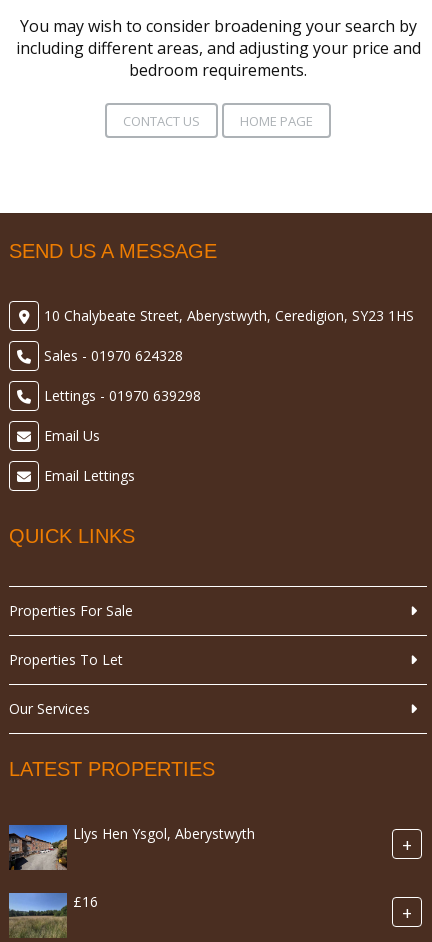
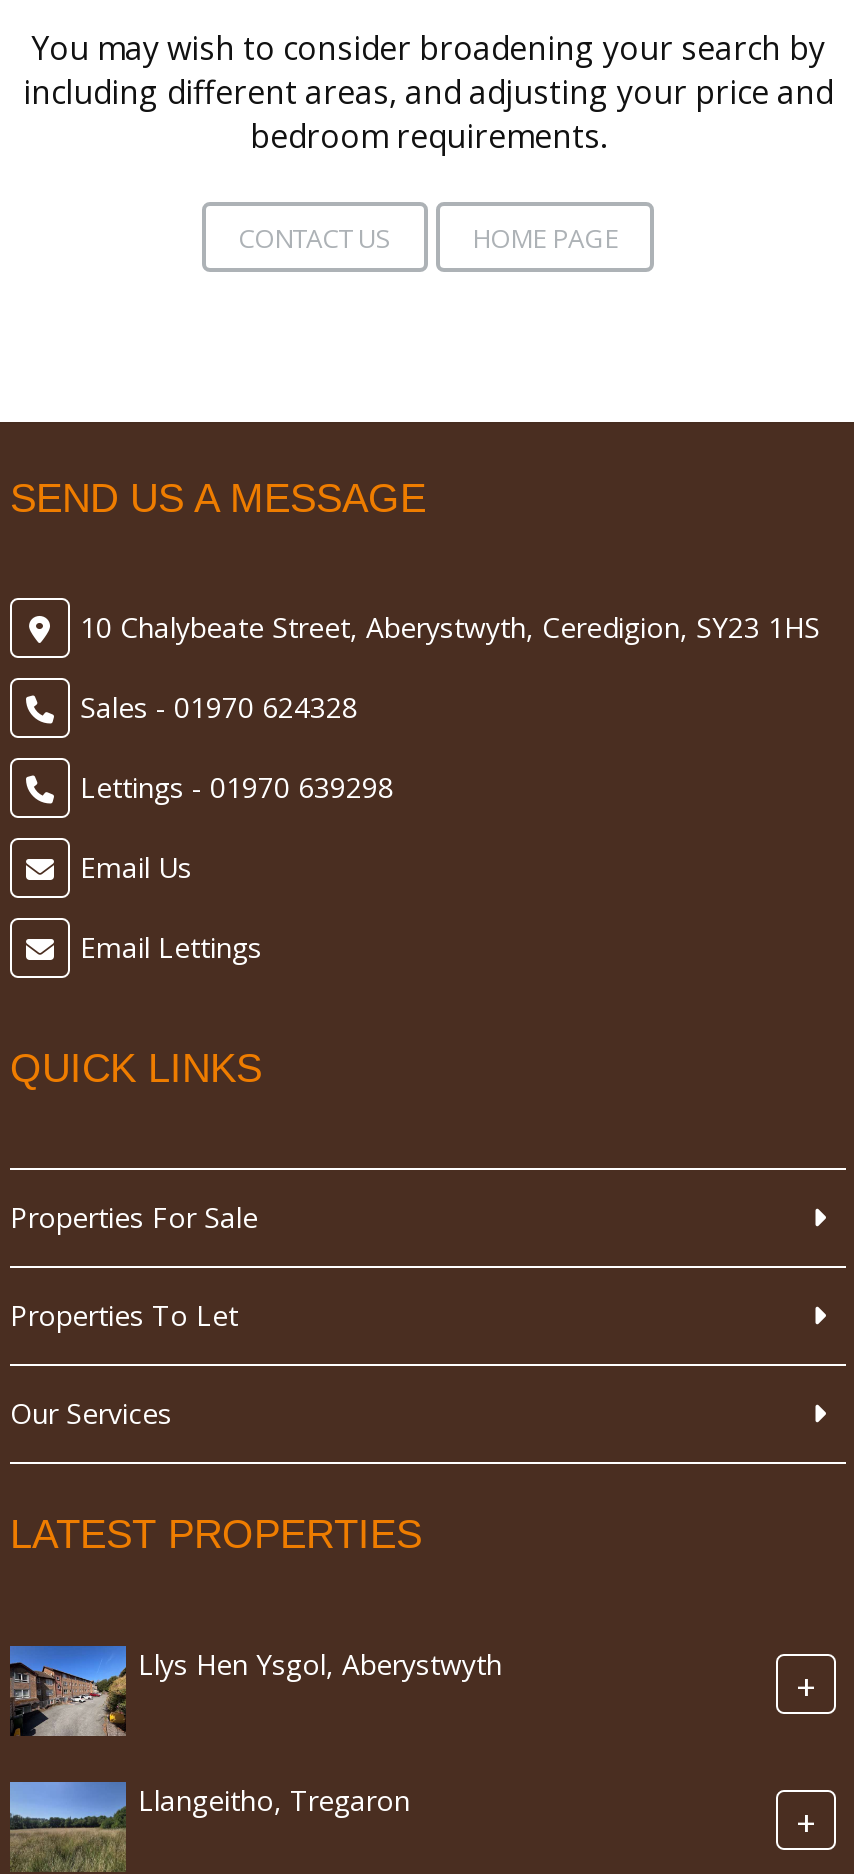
[73,892,98,911] £16 -> [138,1780,410,1818] Llangeitho, Tregaron

